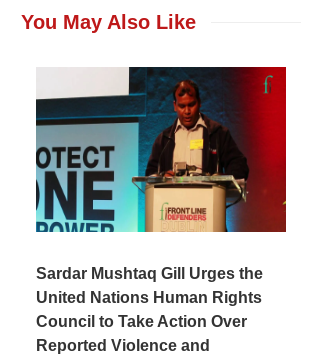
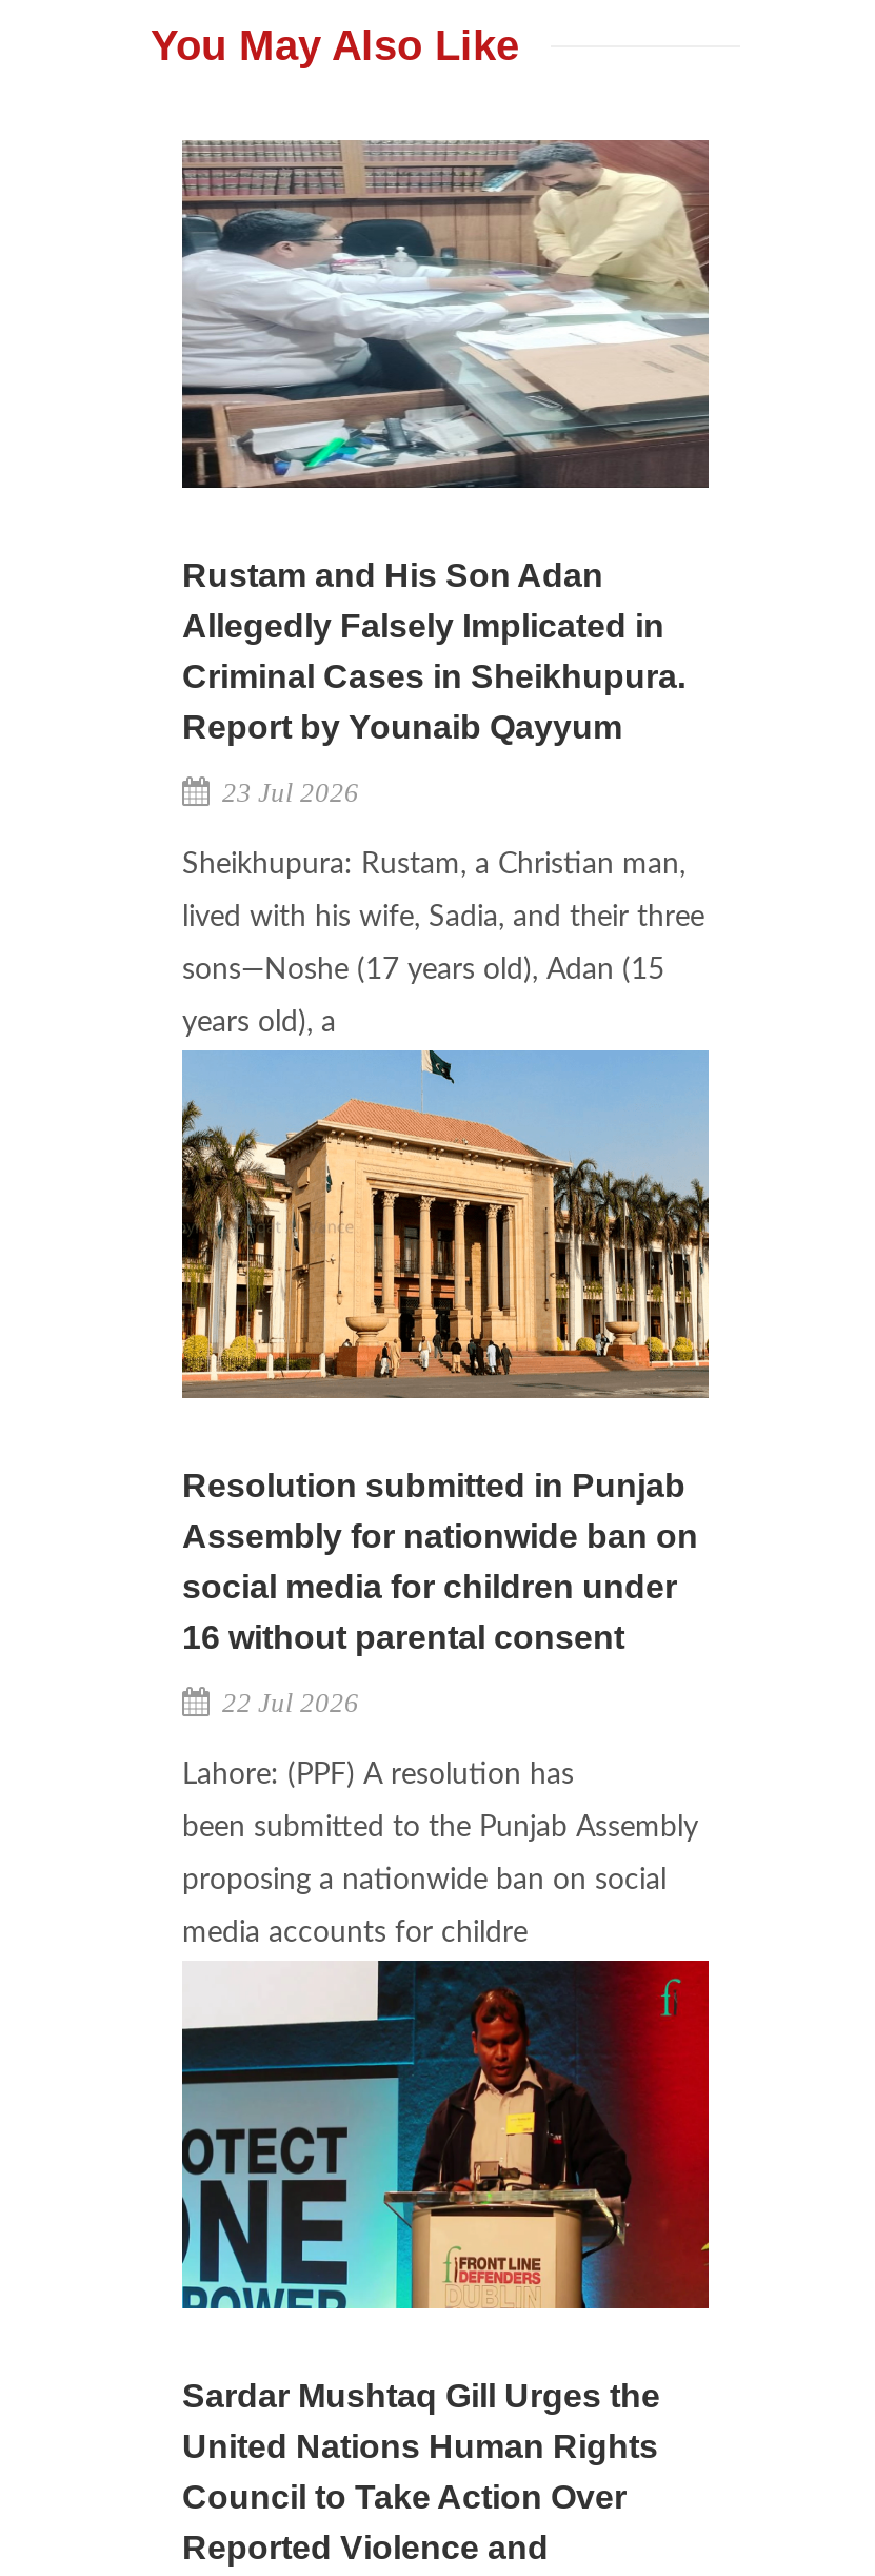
none -> [180,138,711,1039] [image] | Rustam and His Son Adan | Allegedly Falsely Implicated in | Criminal Cases in Sheikhupura. | Report by Younaib Qayyum | 23 Jul 2026 | Sheikhupura: Rustam, a Christian man, | lived with his wife, Sadia, and their three | sons—Noshe (17 years old), Adan (15 | years old), a
none -> [180,1048,711,1949] [image] | Resolution submitted in Punjab | Assembly for nationwide ban on | social media for children under | 16 without parental consent | 22 Jul 2026 | Lahore: (PPF) A resolution has | been submitted to the Punjab Assembly | proposing a nationwide ban on social | media accounts for childre

